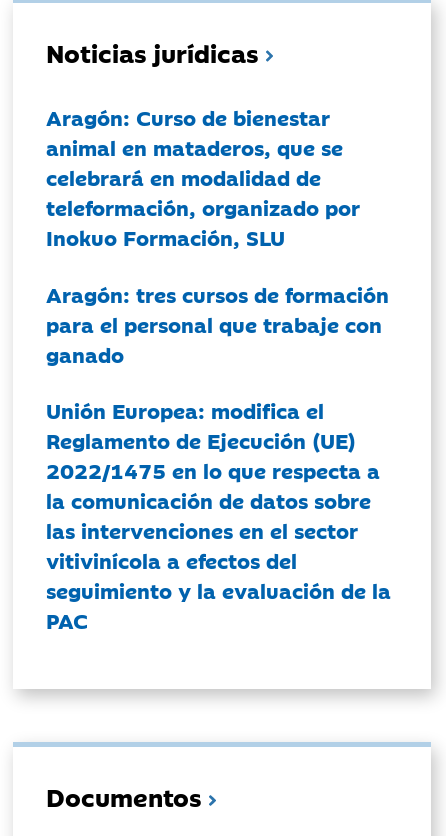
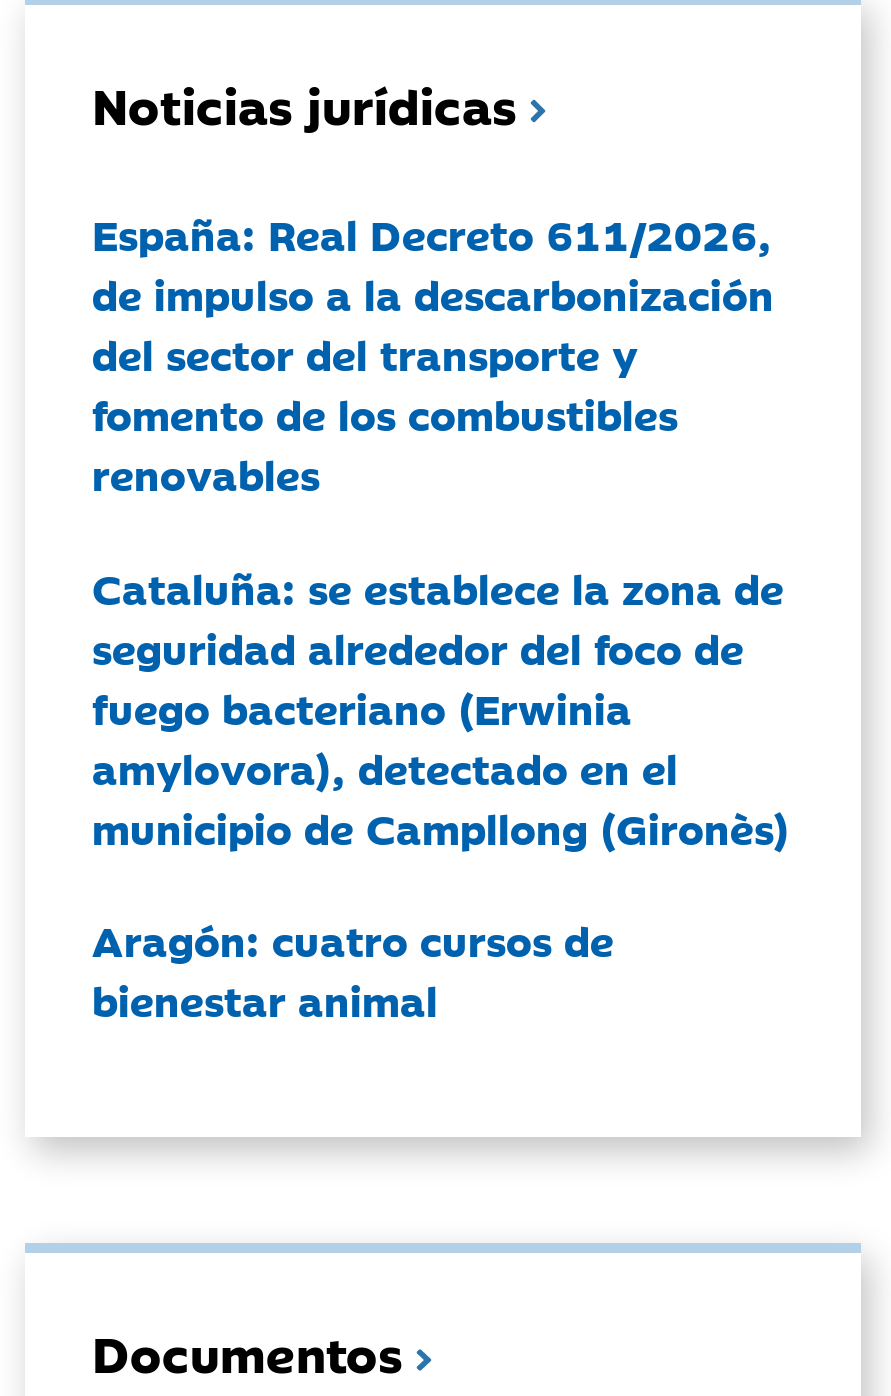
[46,102,360,252] Aragón: Curso de bienestar | animal en mataderos, que se | celebrará en modalidad de | teleformación, organizado por | Inokuo Formación, SLU -> [92,203,774,503] España: Real Decreto 611/2026, | de impulso a la descarbonización | del sector del transporte y | fomento de los combustibles | renovables
[46,279,389,369] Aragón: tres cursos de formación | para el personal que trabaje con | ganado -> [92,557,790,857] Cataluña: se establece la zona de | seguridad alrededor del foco de | fuego bacteriano (Erwinia | amylovora), detectado en el | municipio de Campllong (Gironès)
[46,395,391,635] Unión Europea: modifica el | Reglamento de Ejecución (UE) | 2022/1475 en lo que respecta a | la comunicación de datos sobre | las intervenciones en el sector | vitivinícola a efectos del | seguimiento y la evaluación de la | PAC -> [92,910,614,1030] Aragón: cuatro cursos de | bienestar animal

